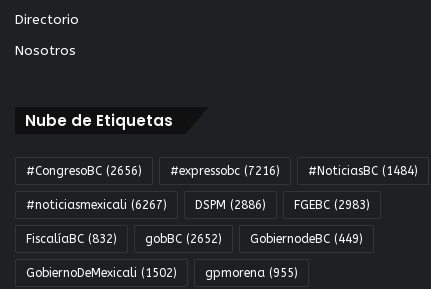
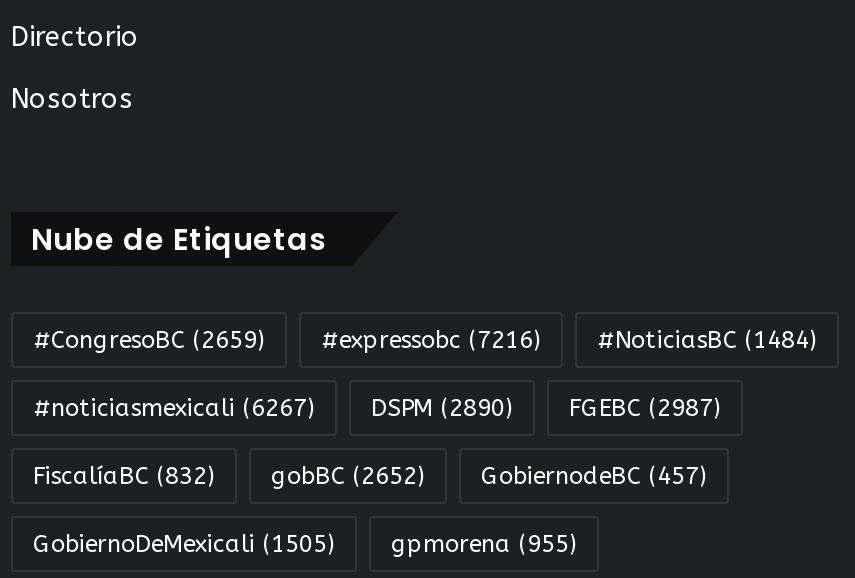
[26,164,418,178] #CongresoBC (2656) #expressobc (7216) #NoticiasBC (1484) -> [33,327,817,355] #CongresoBC (2659) #expressobc (7216) #NoticiasBC (1484)
[195,198,266,212] DSPM (2886) -> [371,395,513,423] DSPM (2890)
[294,198,370,212] FGEBC (2983) -> [569,395,721,423] FGEBC (2987)
[250,232,363,246] GobiernodeBC (449) -> [481,463,707,491] GobiernodeBC (457)
[26,266,177,280] GobiernoDeMexicali (1502) -> [33,531,335,559] GobiernoDeMexicali (1505)

